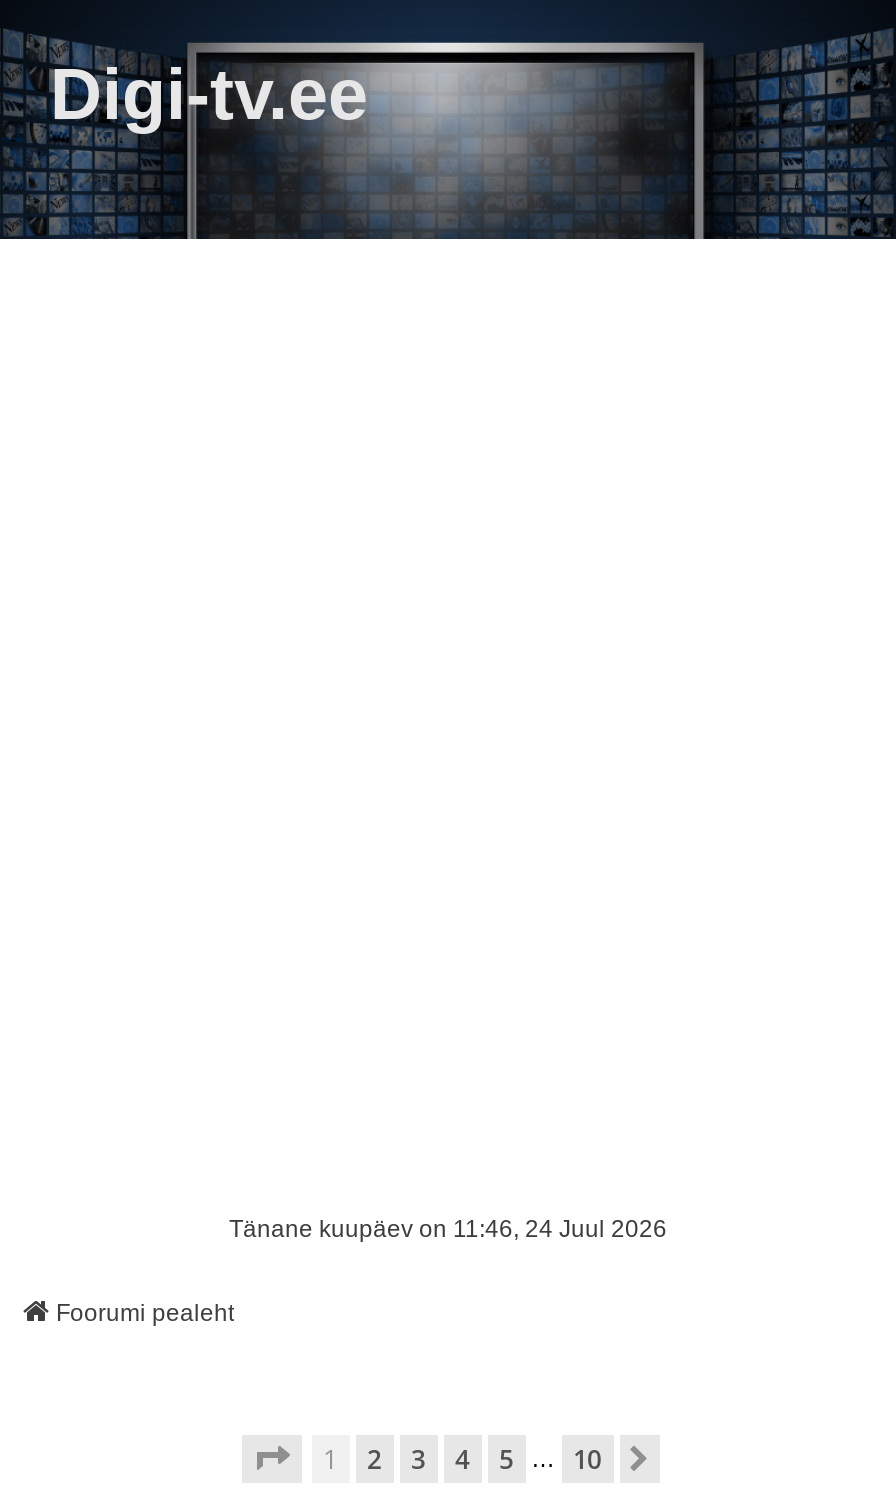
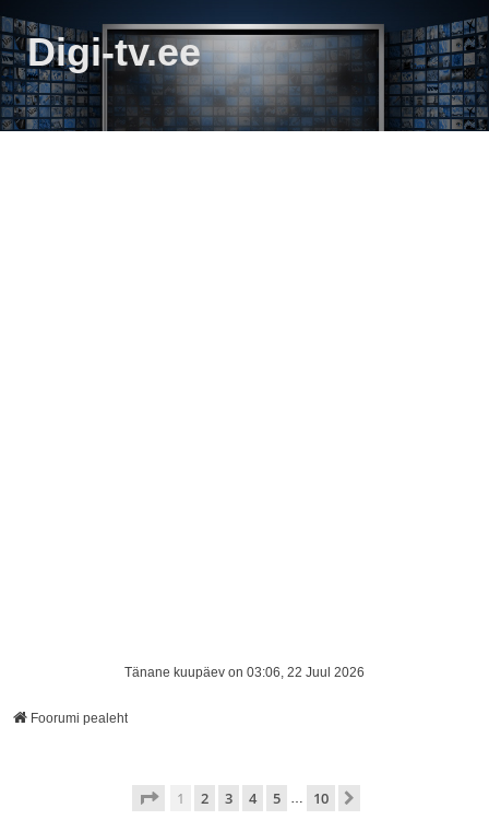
[229,1215,667,1243] Tänane kuupäev on 11:46, 24 Juul 2026 -> [124,665,365,680] Tänane kuupäev on 03:06, 22 Juul 2026

